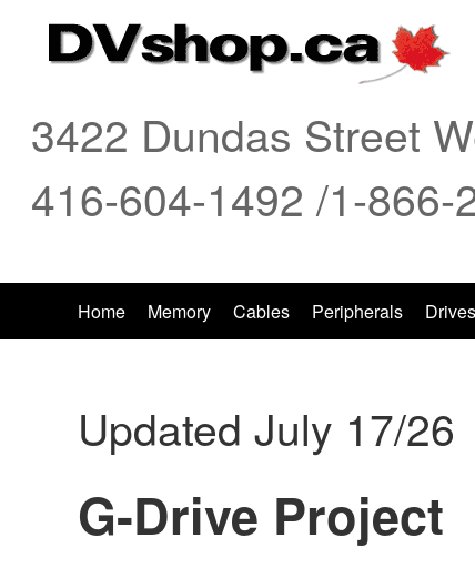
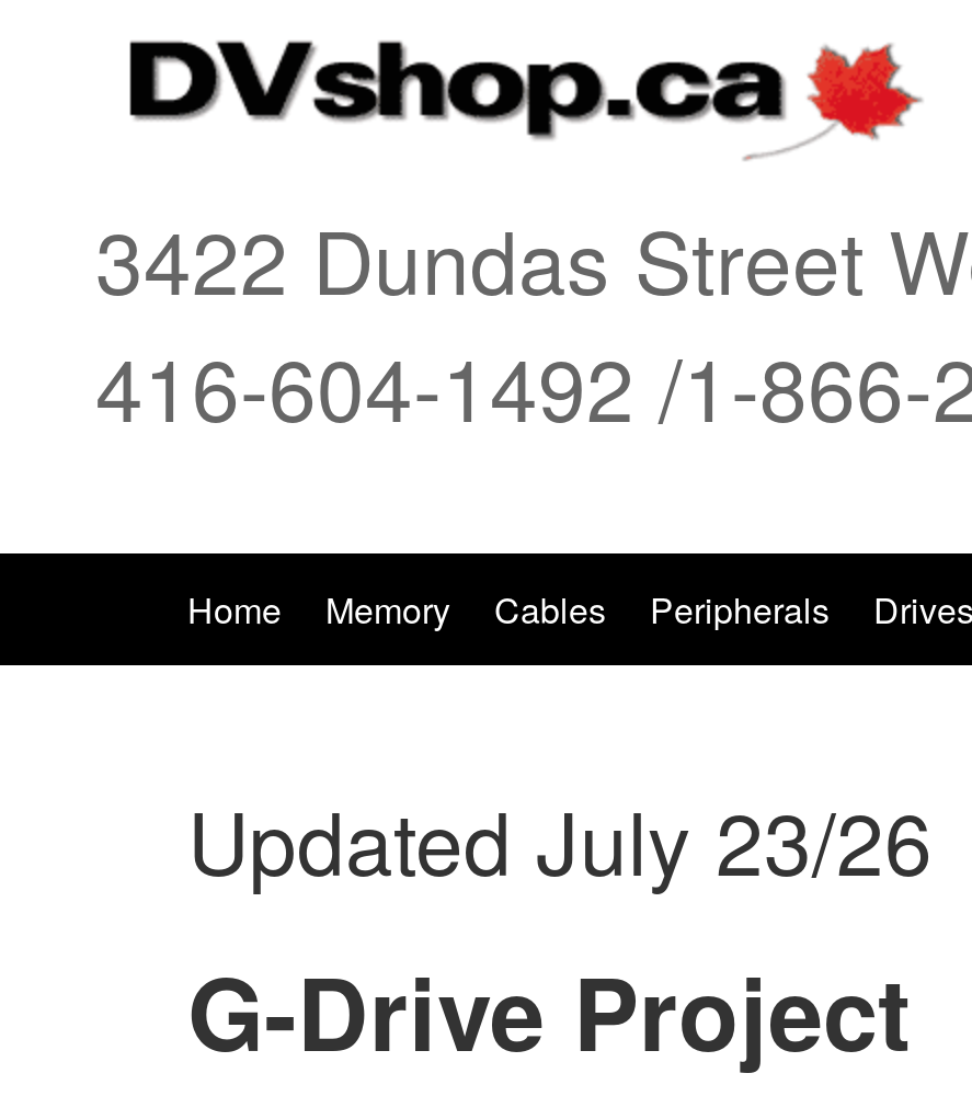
[78,396,455,458] Updated July 17/26 -> [187,777,933,900] Updated July 23/26

